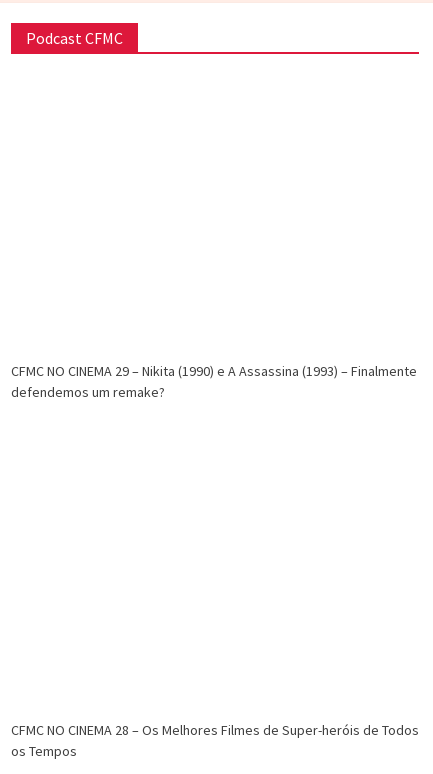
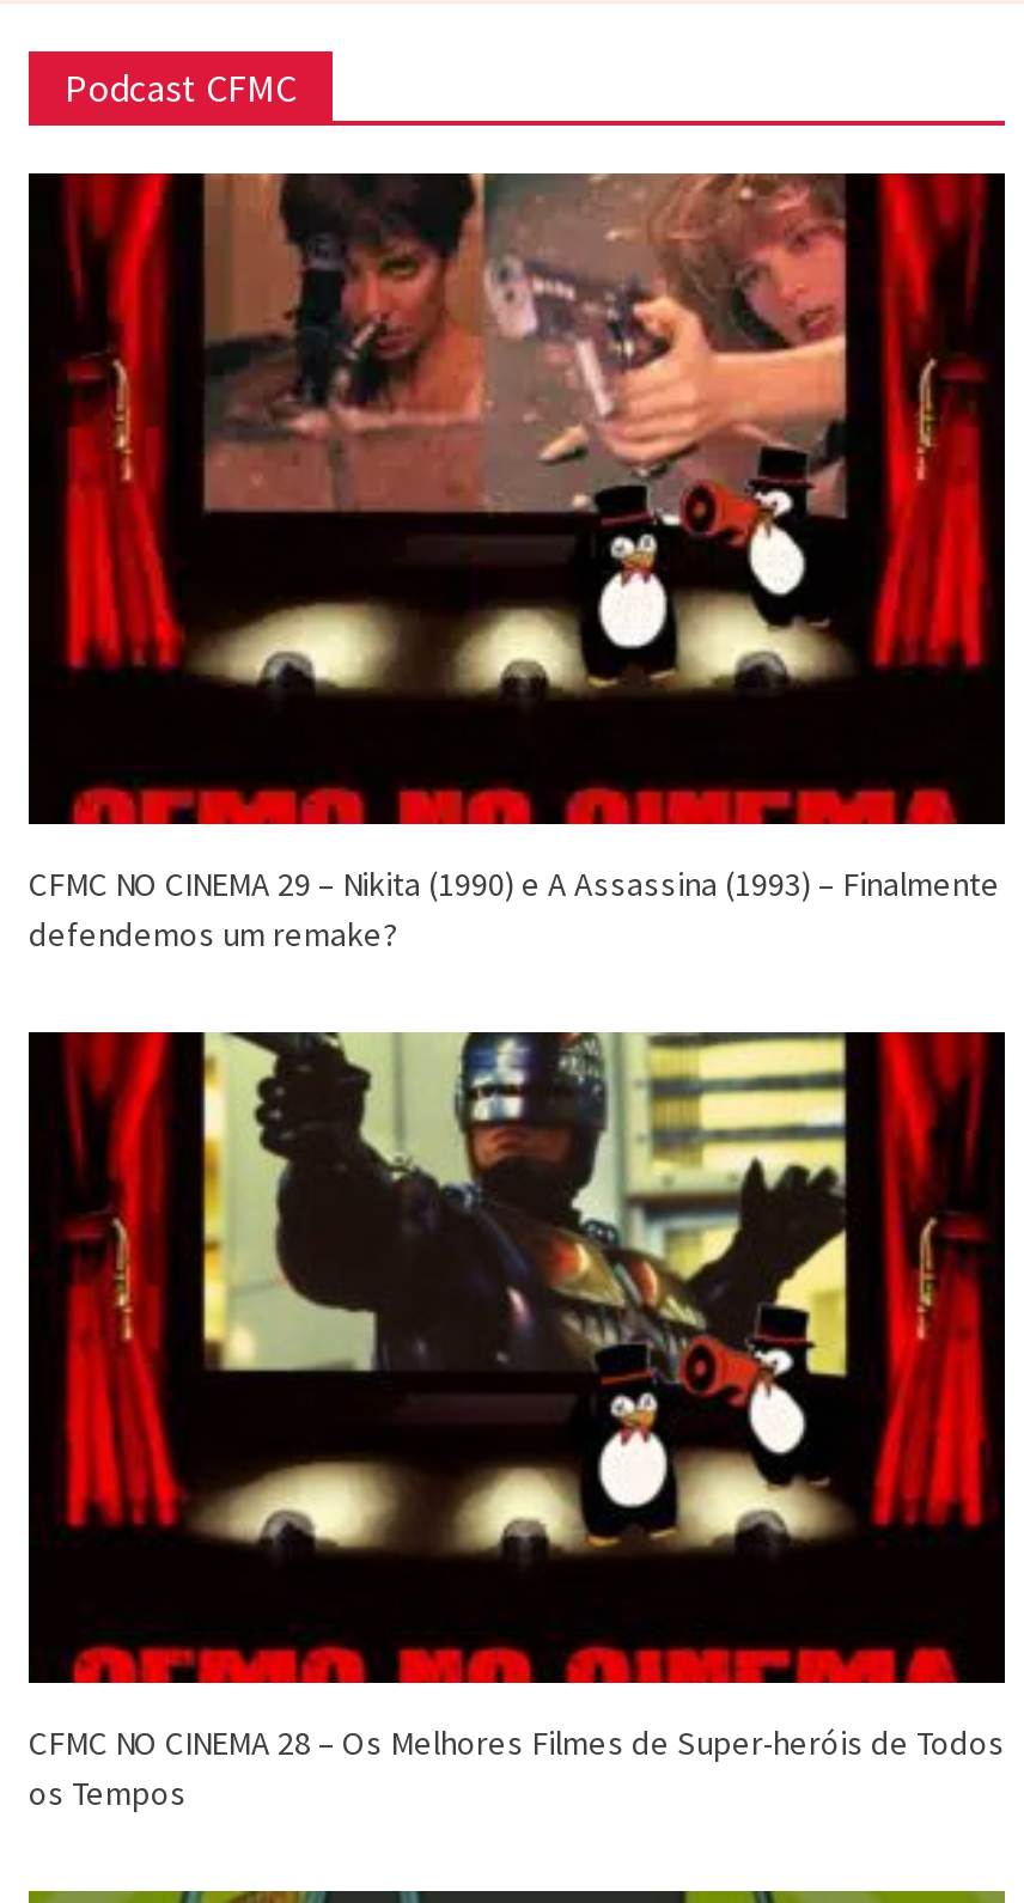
none -> [26,171,1007,827] [image]
none -> [26,1030,1007,1685] [image]

